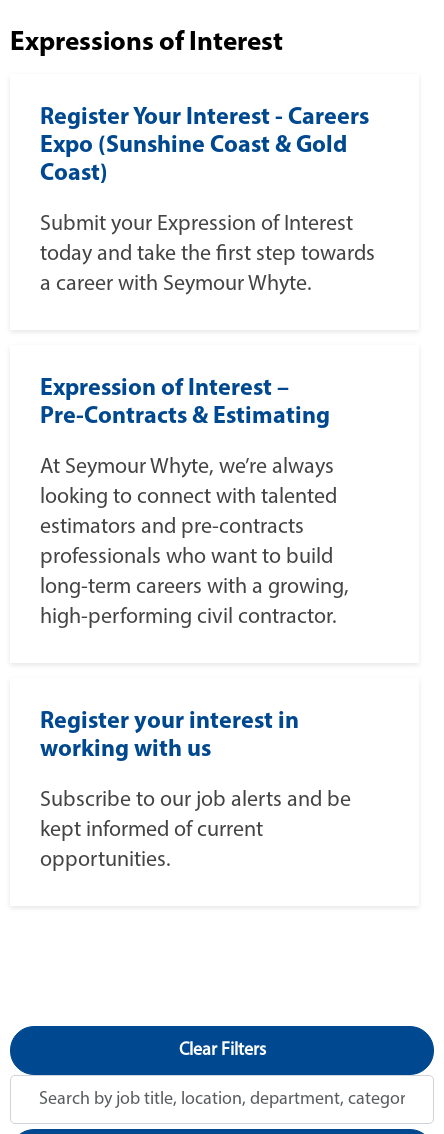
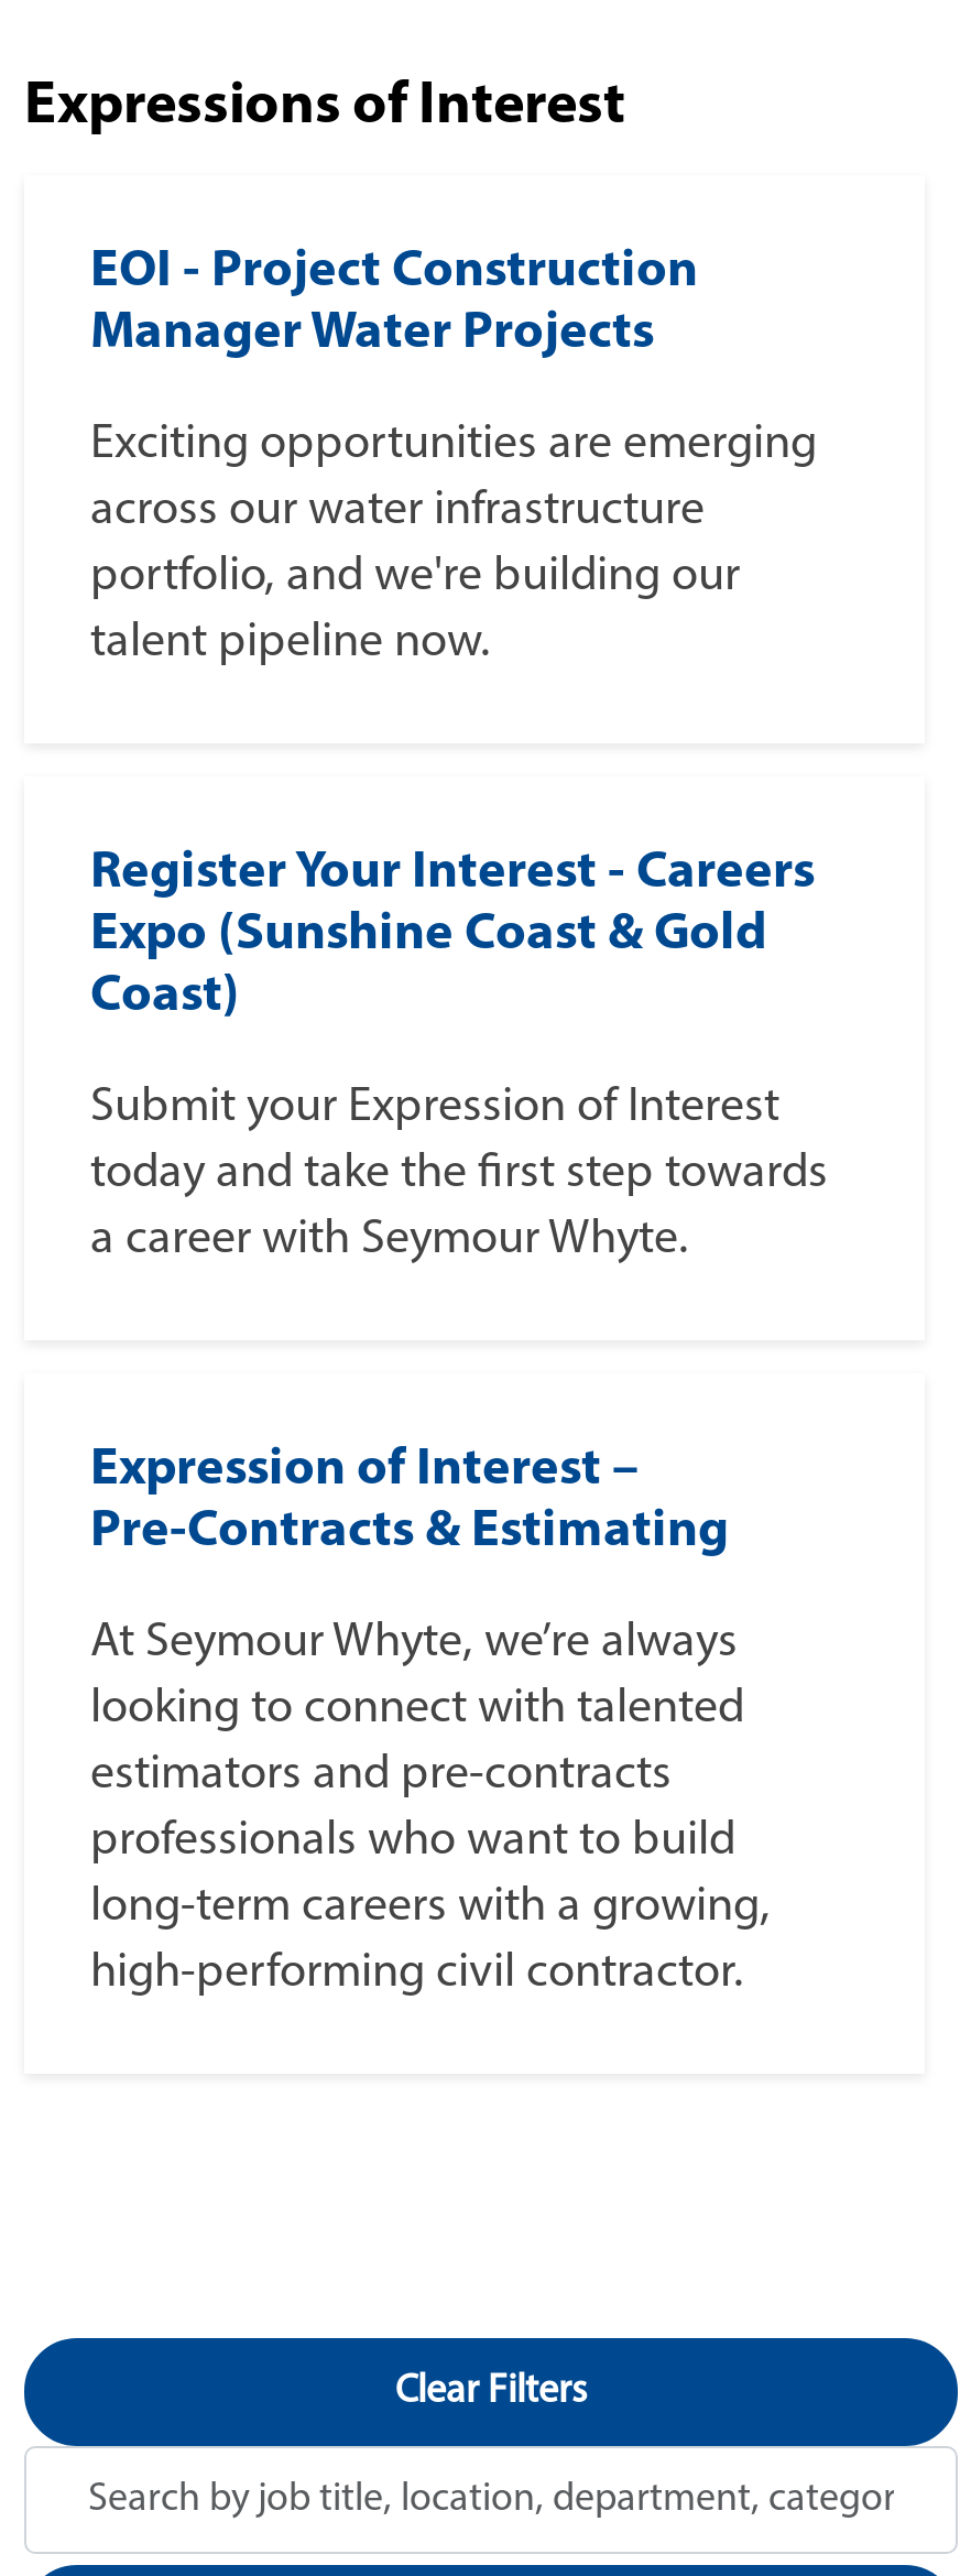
none -> [90,246,817,669] EOI - Project Construction | Manager Water Projects | Exciting opportunities are emerging | across our water infrastructure | portfolio, and we're building our | talent pipeline now.
moved [40,106,375,629] -> [90,847,828,1999]: Register Your Interest - Careers | Expo (Sunshine Coast & Gold | Coast) | ... | long‑term careers with a growing, | high‑performing civil contractor.
[40,710,351,872] Register your interest in | working with us | Subscribe to our job alerts and be | kept informed of current | opportunities. -> none

